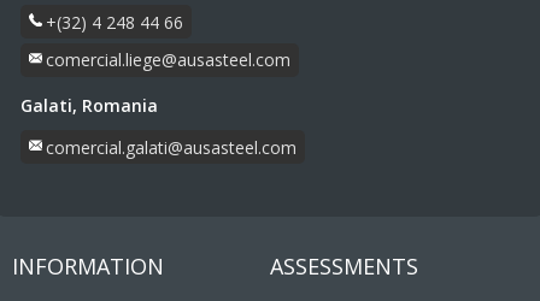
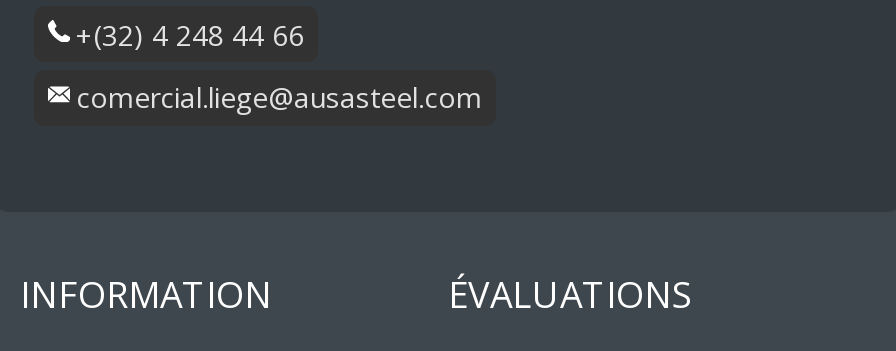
[20,94,297,158] Galati, Romania | comercial.galati@ausasteel.com -> none
[270,251,418,280] ASSESSMENTS -> [448,270,692,318] ÉVALUATIONS

